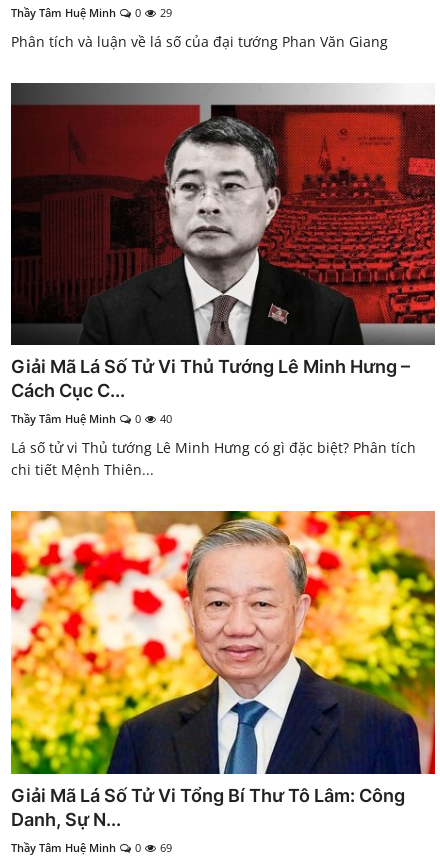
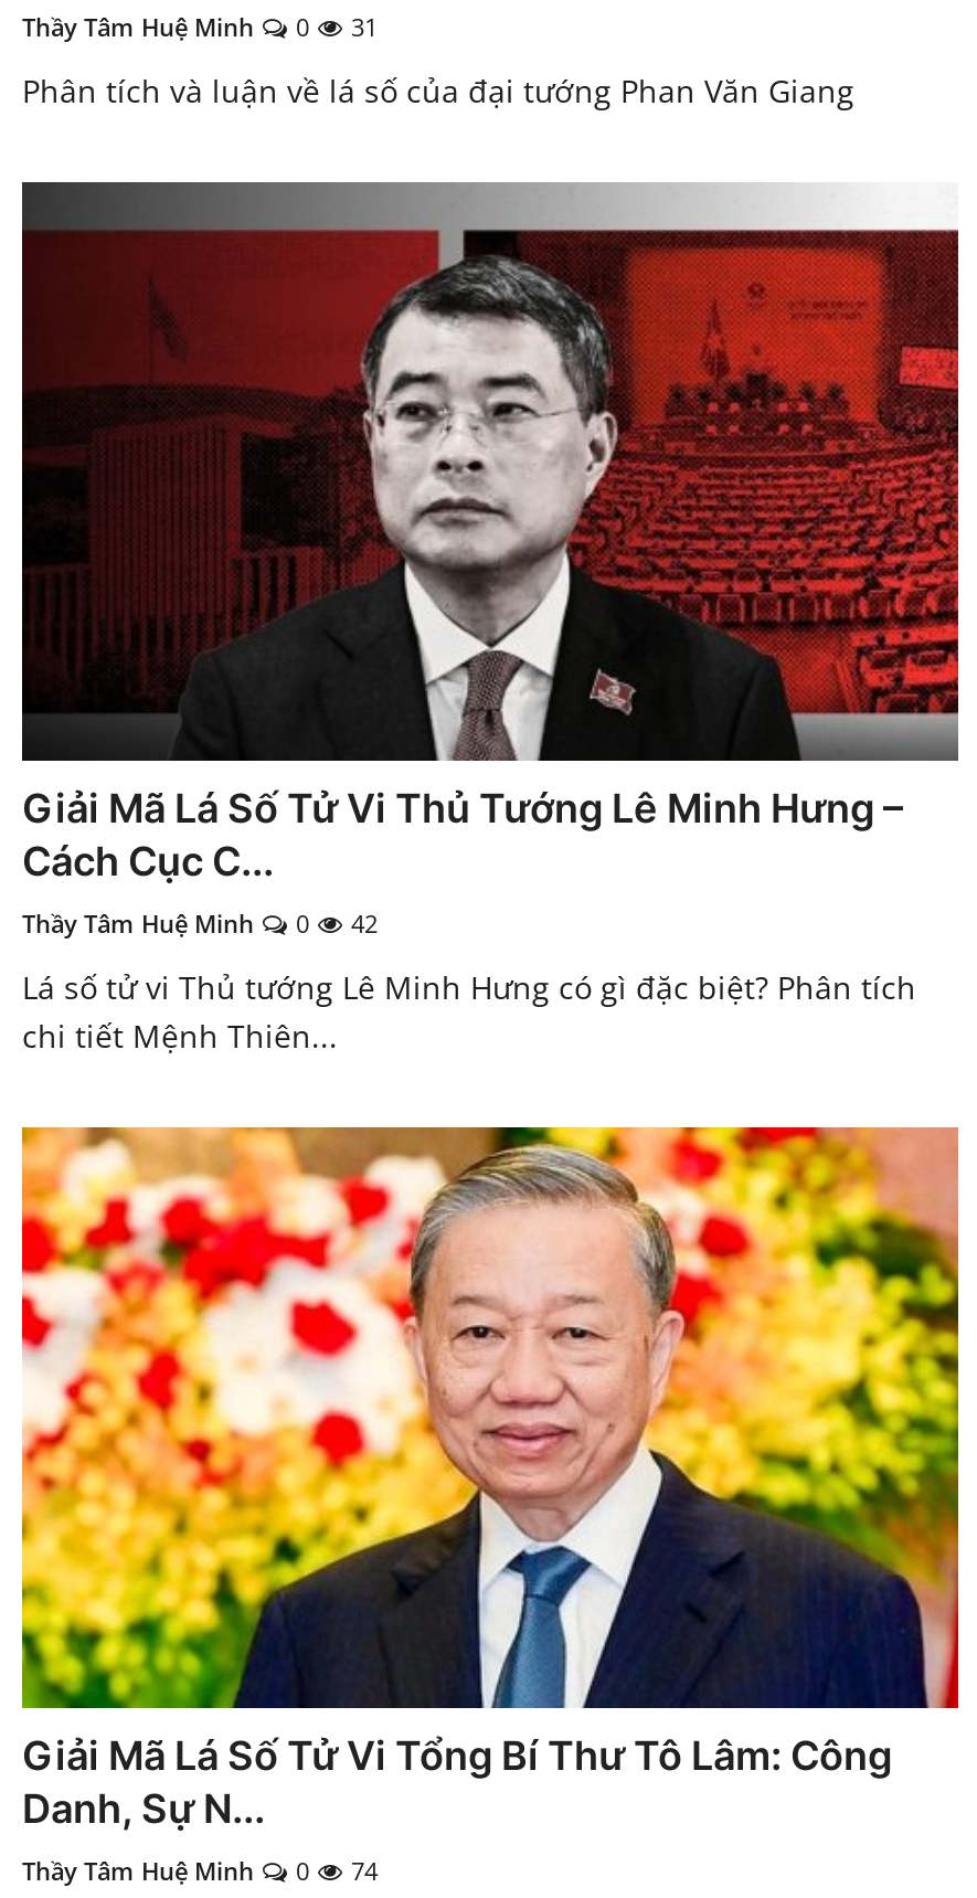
[11,5,172,20] Thầy Tâm Huệ Minh 0 29 -> [22,10,378,43] Thầy Tâm Huệ Minh 0 31
[11,411,172,426] Thầy Tâm Huệ Minh 0 40 -> [22,907,378,940] Thầy Tâm Huệ Minh 0 42
[11,840,172,855] Thầy Tâm Huệ Minh 0 69 -> [22,1854,378,1887] Thầy Tâm Huệ Minh 0 74

